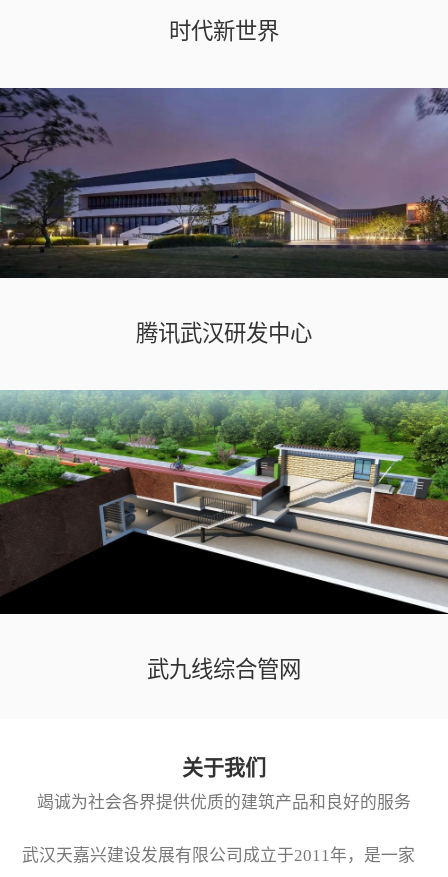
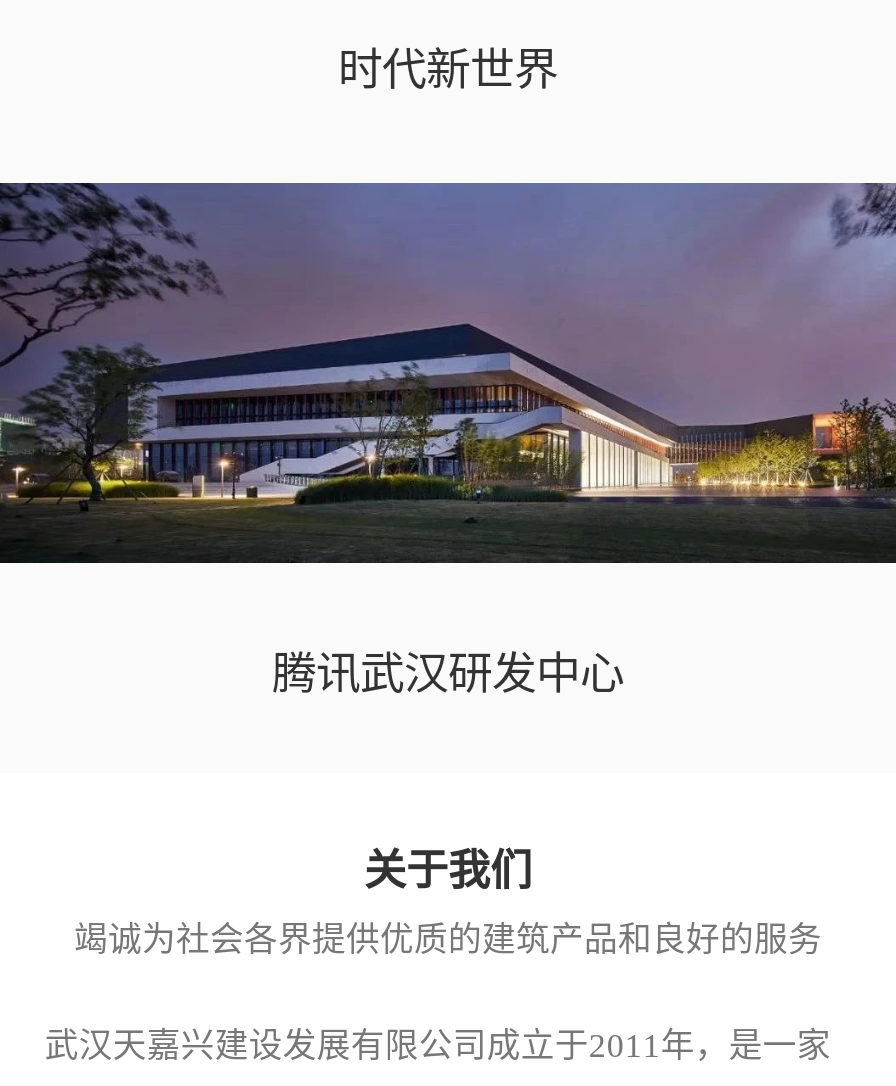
[3,389,445,614] [image] -> none
[147,657,301,682] 武九线综合管网 -> none

